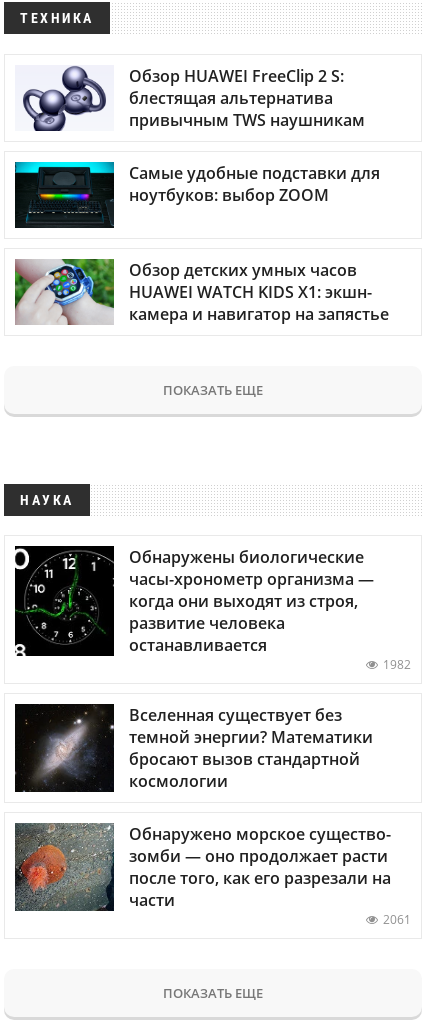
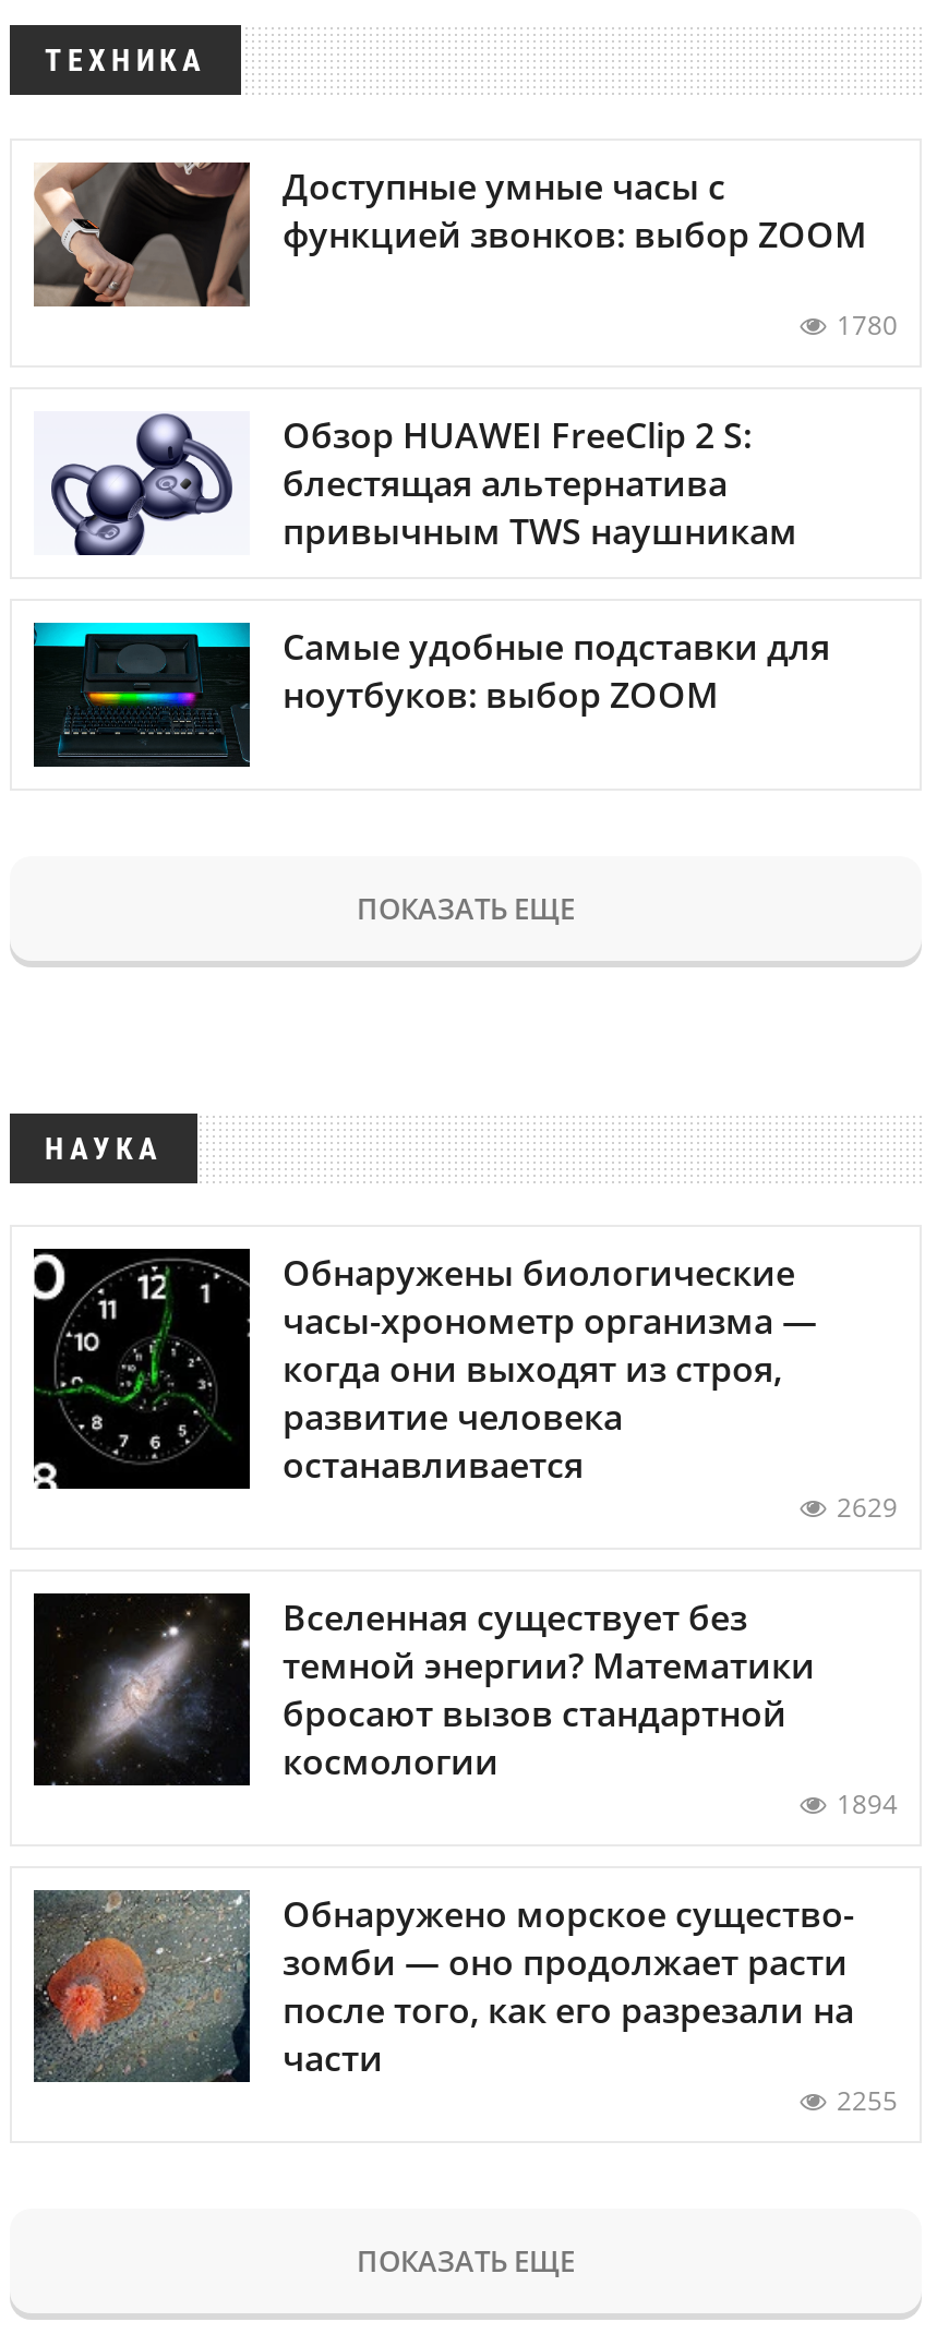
none -> [32,160,898,343] [image] | Доступные умные часы с | функцией звонков: выбор ZOOM | 1780
moved [21,65,380,206] -> [47,411,830,719]: [image] | Обзор HUAWEI FreeClip 2 S: | блестящая альтернатива | привычным TWS наушникам | Самые удобные подставки для | ноутбуков: выбор ZOOM
[14,258,389,326] [image] | Обзор детских умных часов | HUAWEI WATCH KIDS X1: экшн- | камера и навигатор на запястье -> none
[383,656,411,673] 1982 -> [837,1489,898,1526] 2629
none -> [837,1786,898,1823] 1894
[383,911,411,928] 2061 -> [837,2083,898,2120] 2255

